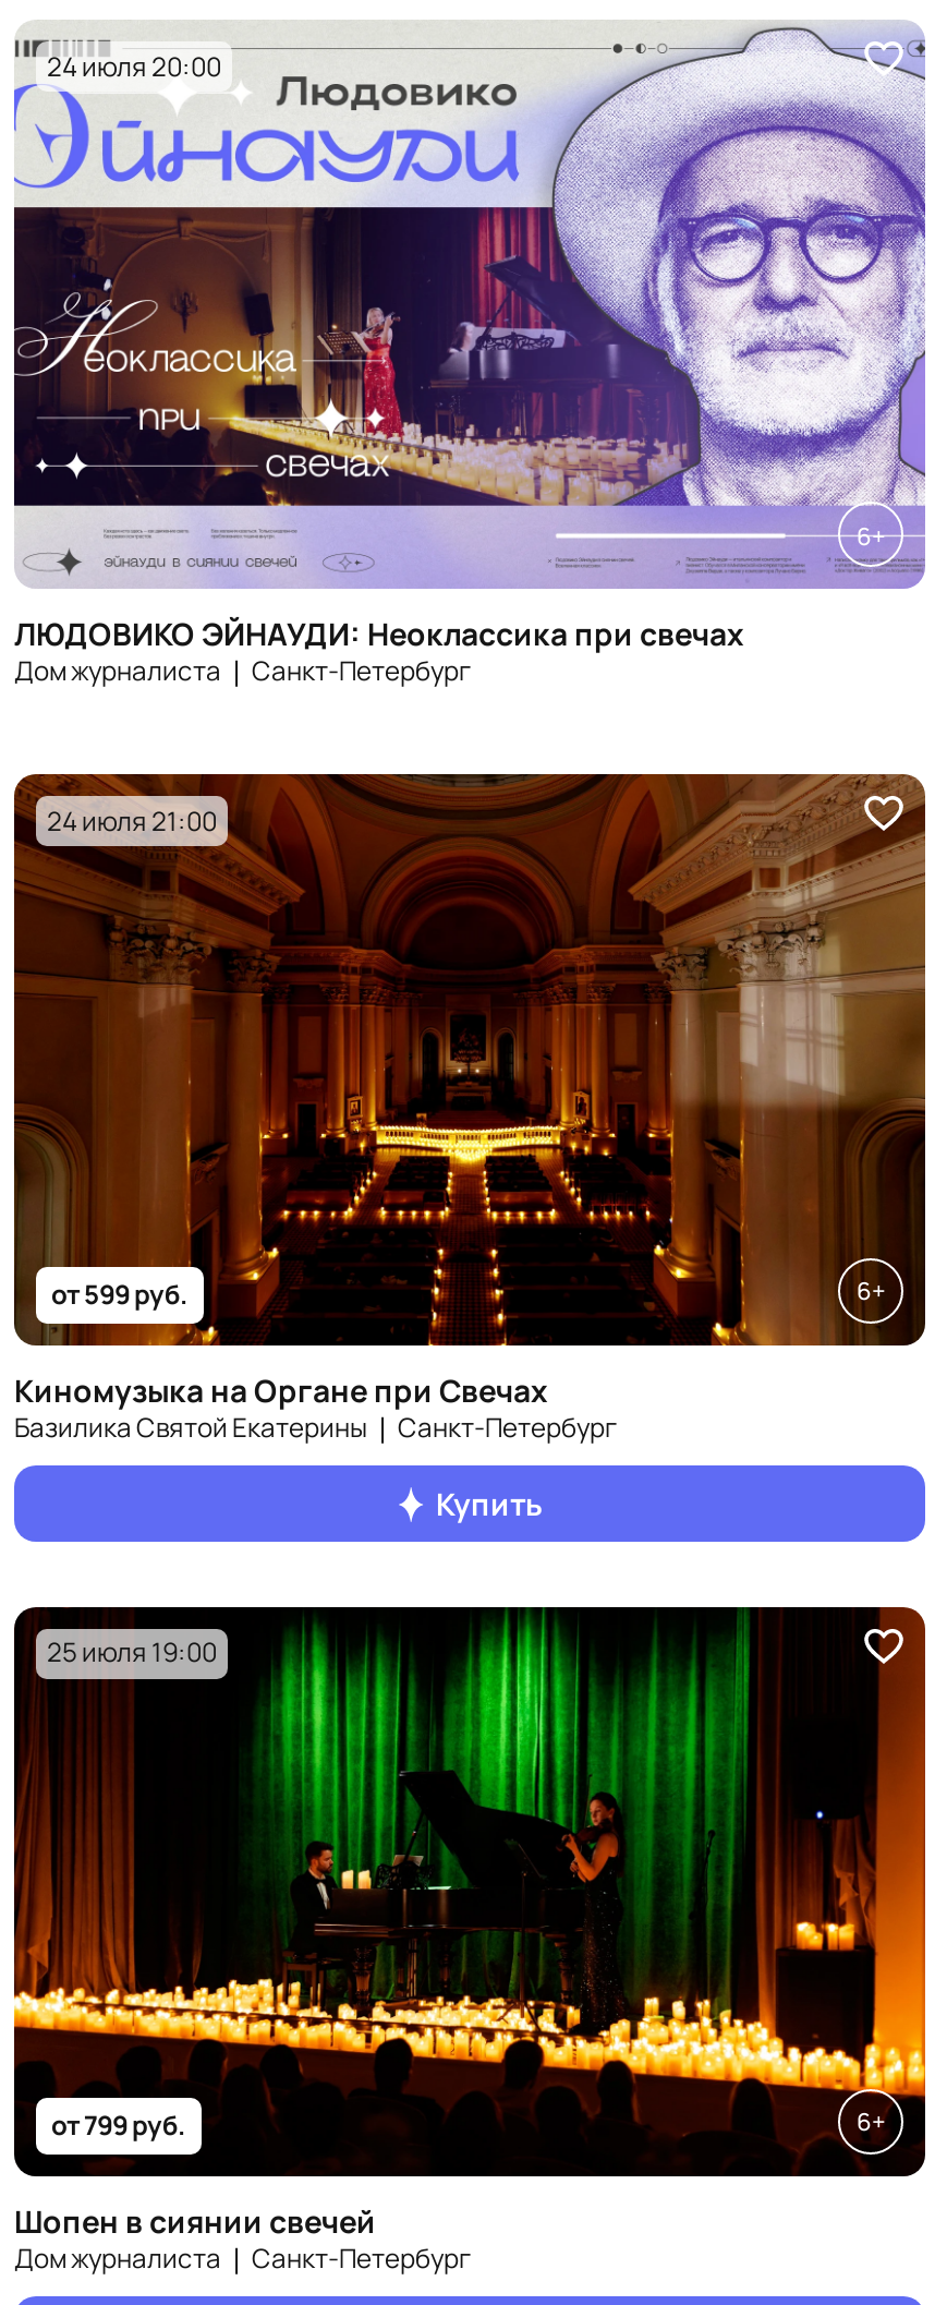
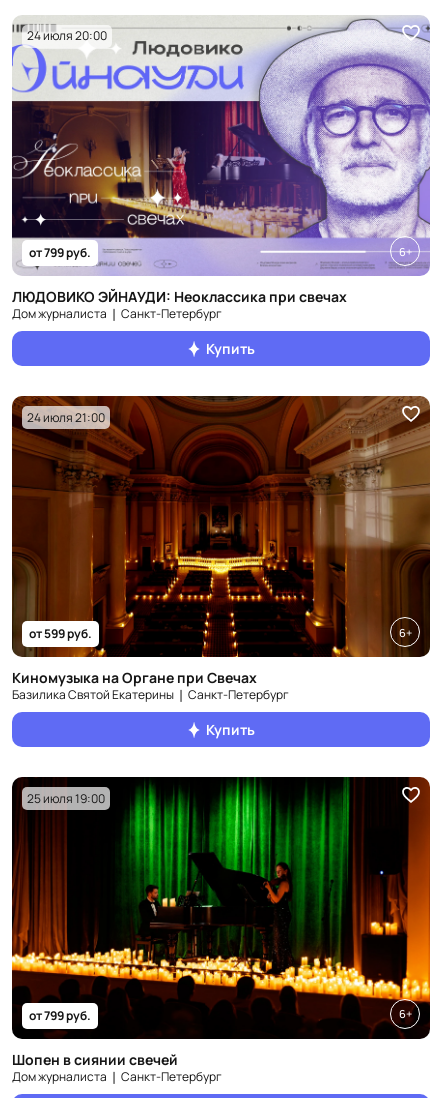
none -> [29,244,91,261] от 799 руб.
none -> [205,339,254,358] Купить

